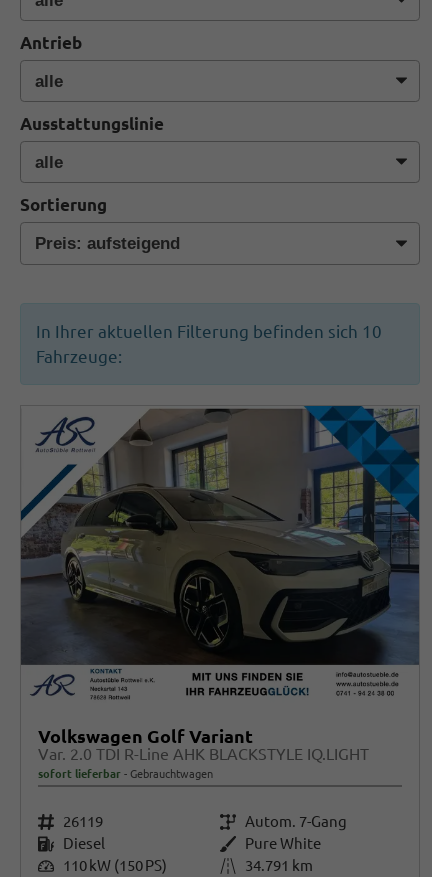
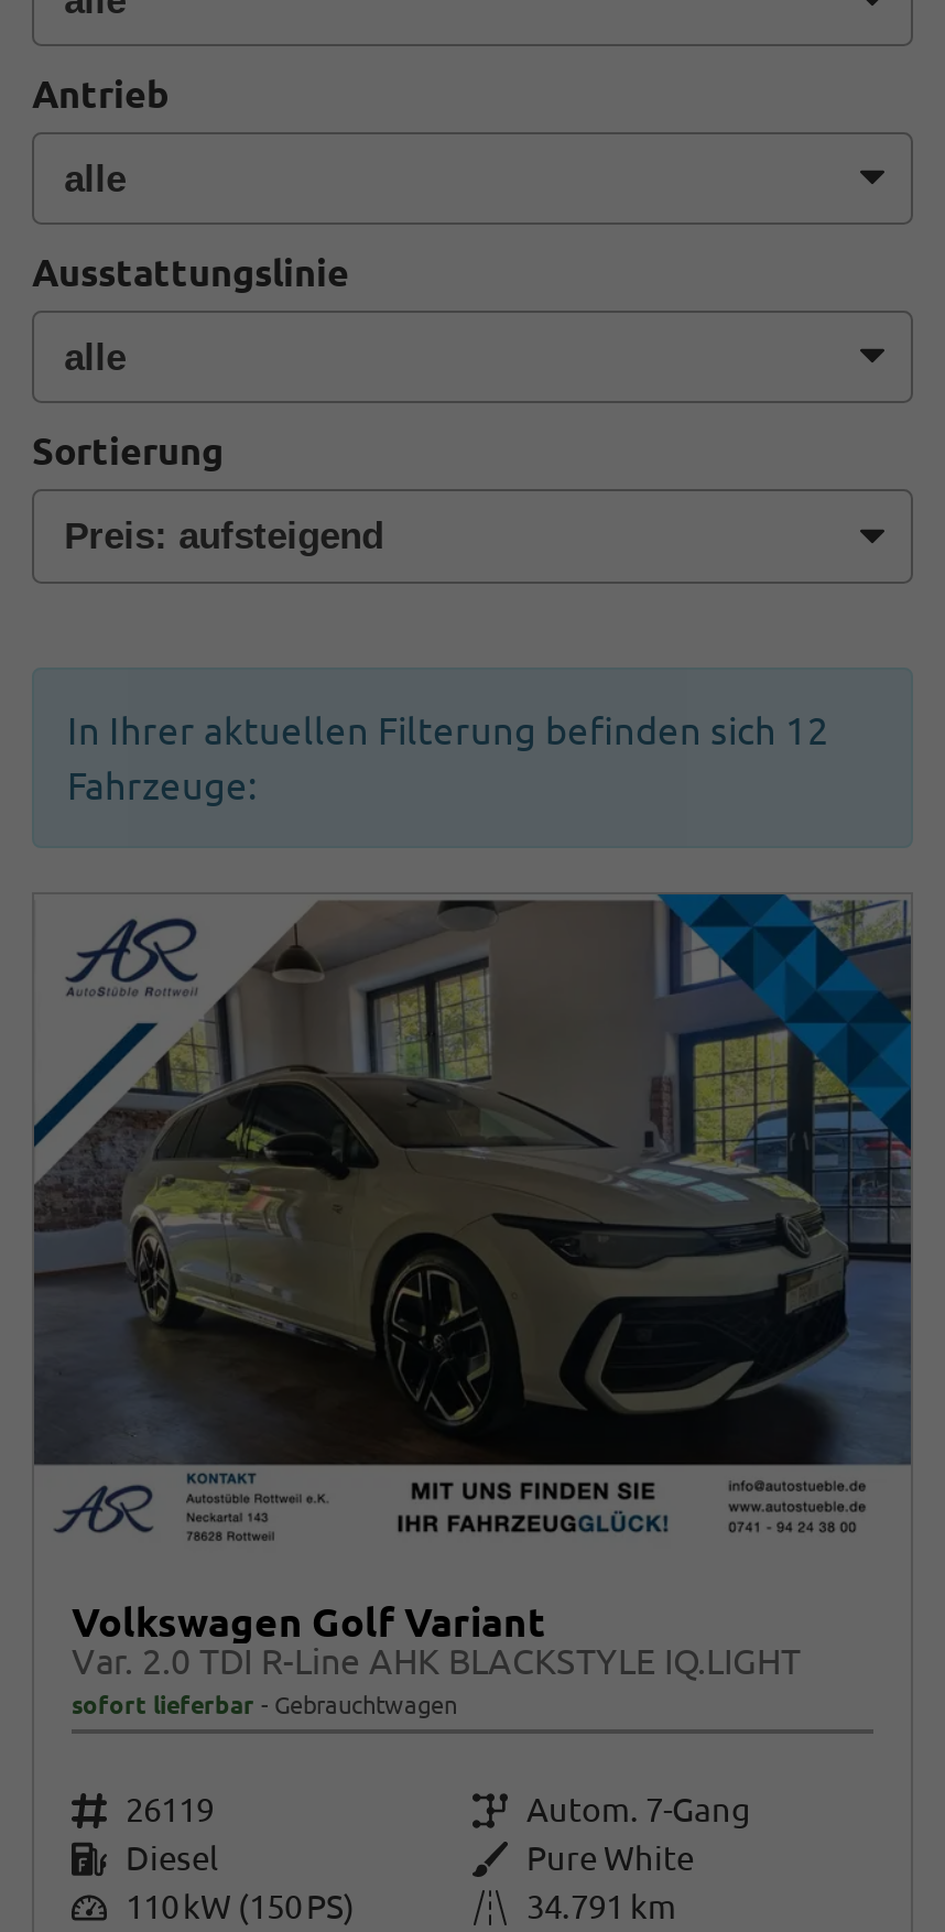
[36,322,382,341] In Ihrer aktuellen Filterung befinden sich 10 -> [67,710,829,751] In Ihrer aktuellen Filterung befinden sich 12

